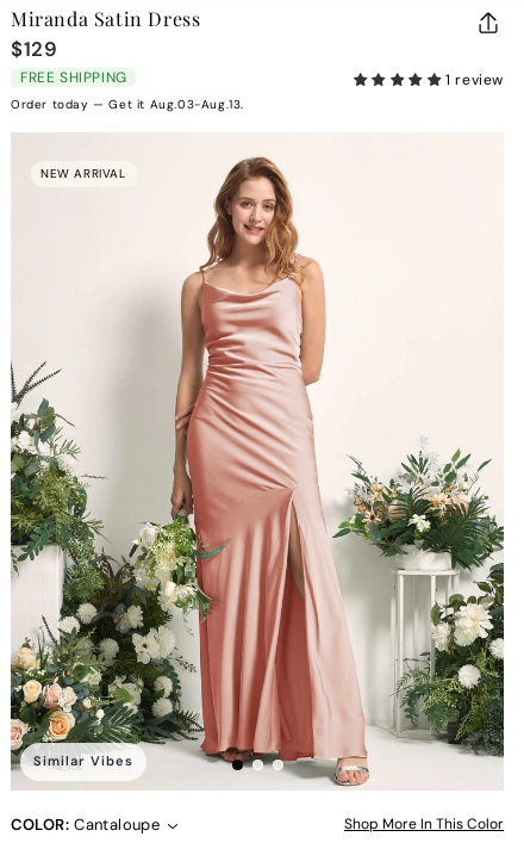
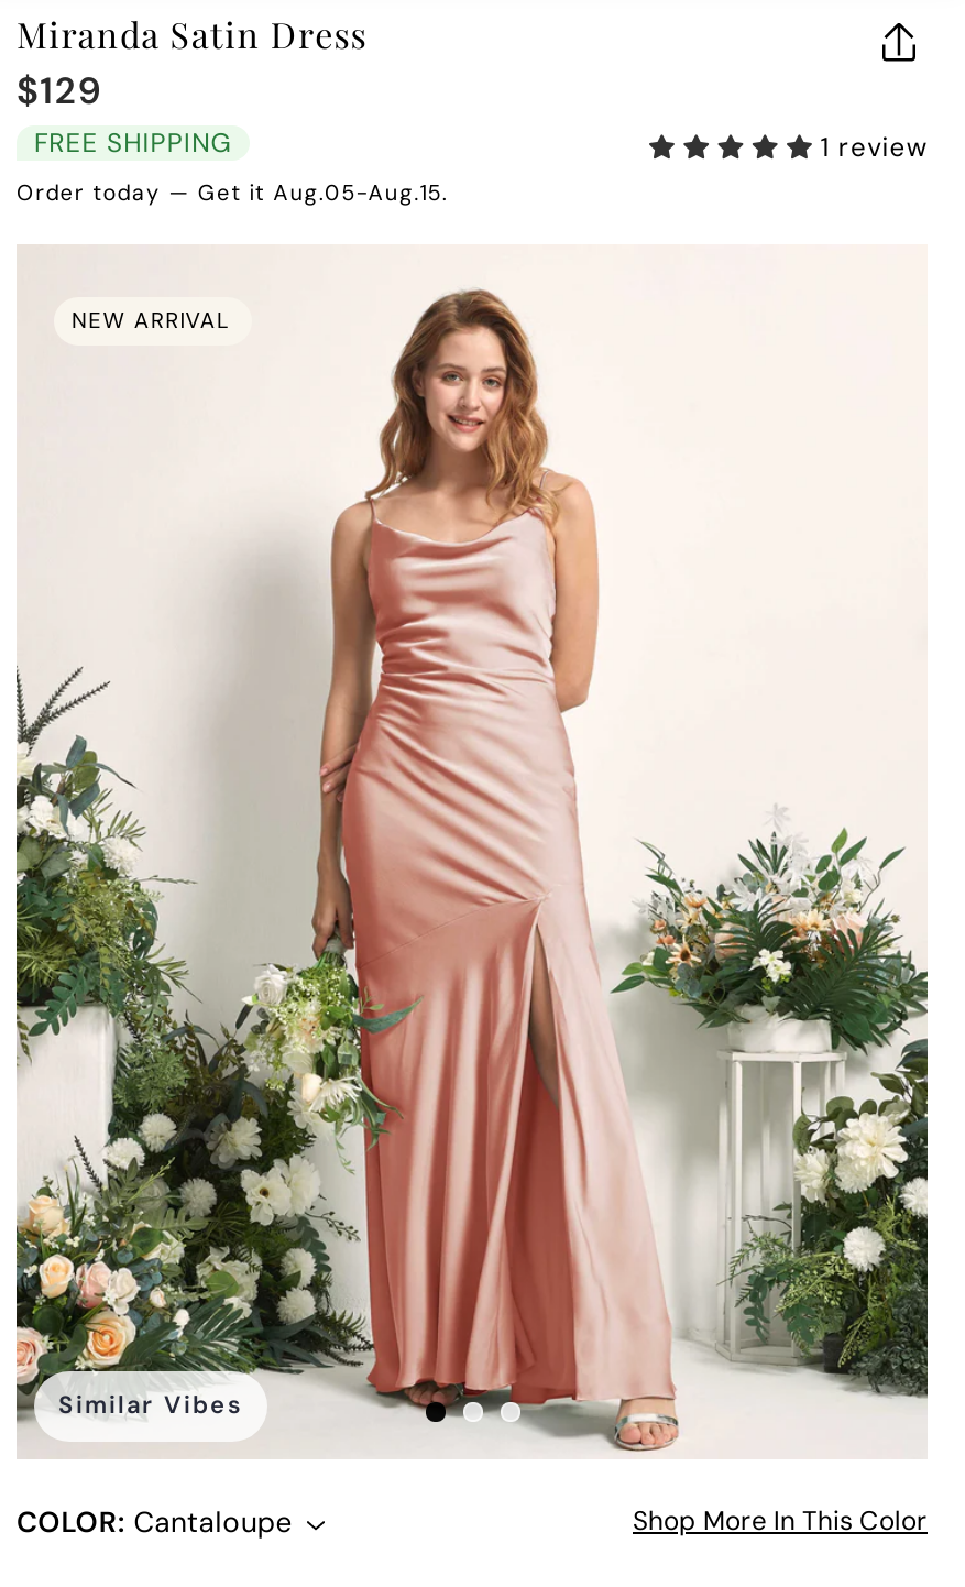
[11,97,244,112] Order today — Get it Aug.03-Aug.13. -> [17,178,448,207] Order today — Get it Aug.05-Aug.15.

